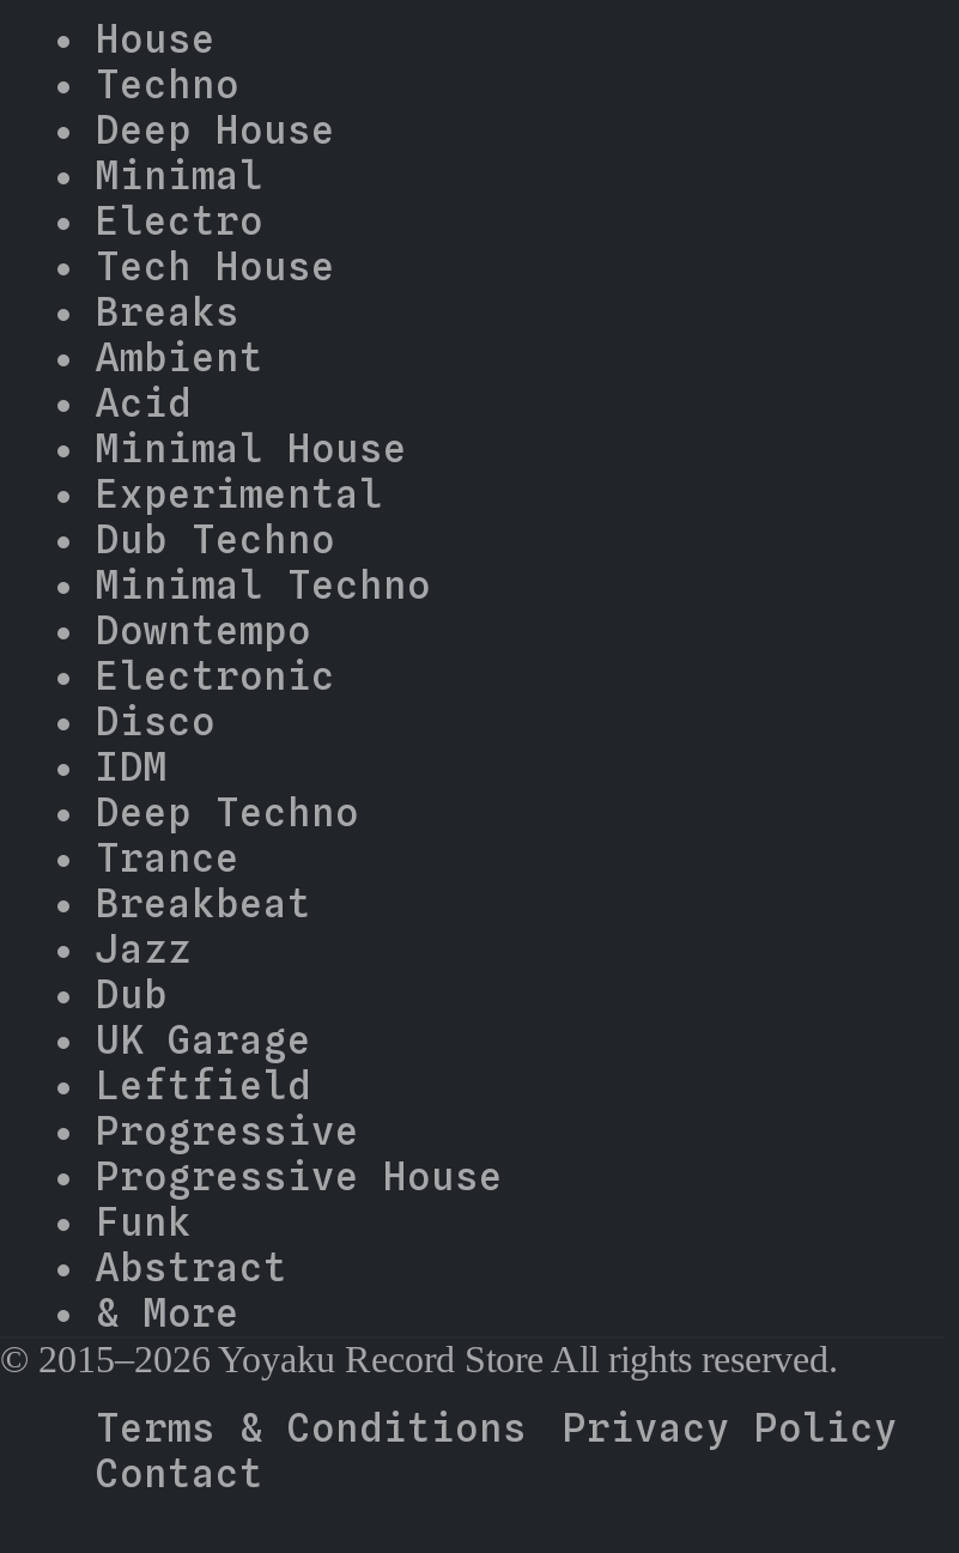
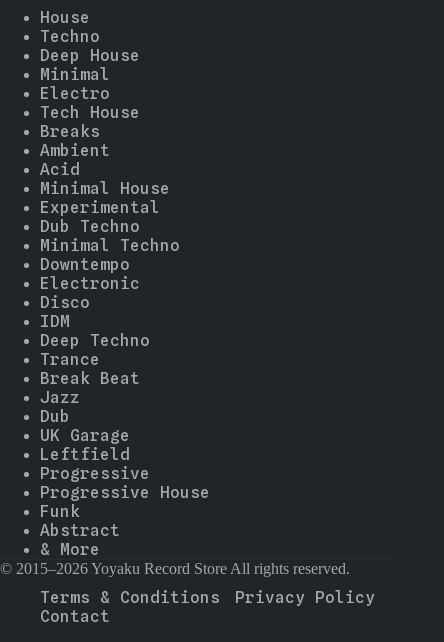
[96,881,311,927] Breakbeat -> [40,369,140,388] Break Beat

